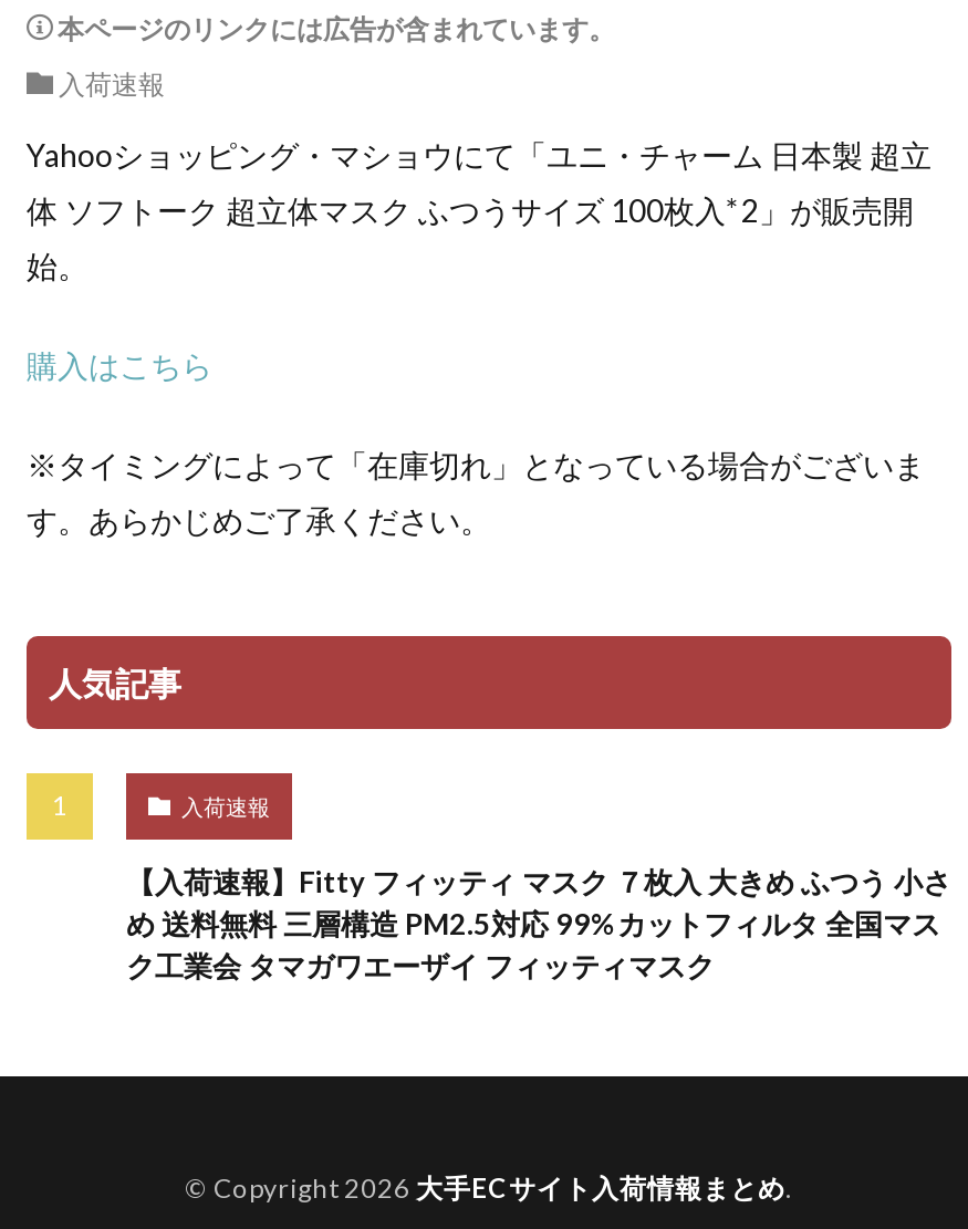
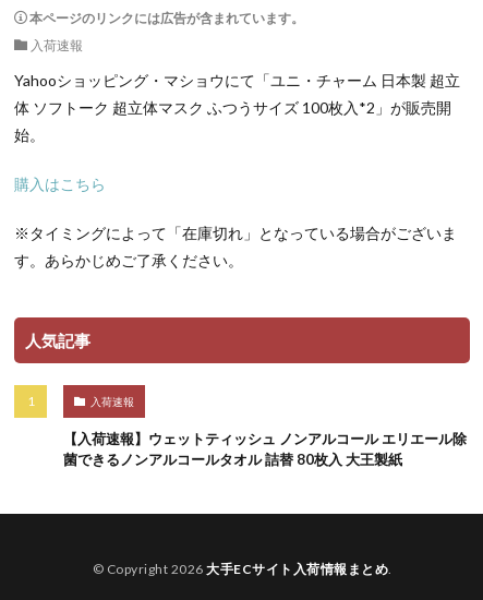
[126,864,951,983] 【入荷速報】Fitty フィッティ マスク ７枚入 大きめ ふつう 小さ | め 送料無料 三層構造 PM2.5対応 99%カットフィルタ 全国マス | ク工業会 タマガワエーザイ フィッティマスク -> [63,430,467,468] 【入荷速報】ウェットティッシュ ノンアルコール エリエール除 | 菌できるノンアルコールタオル 詰替 80枚入 大王製紙

